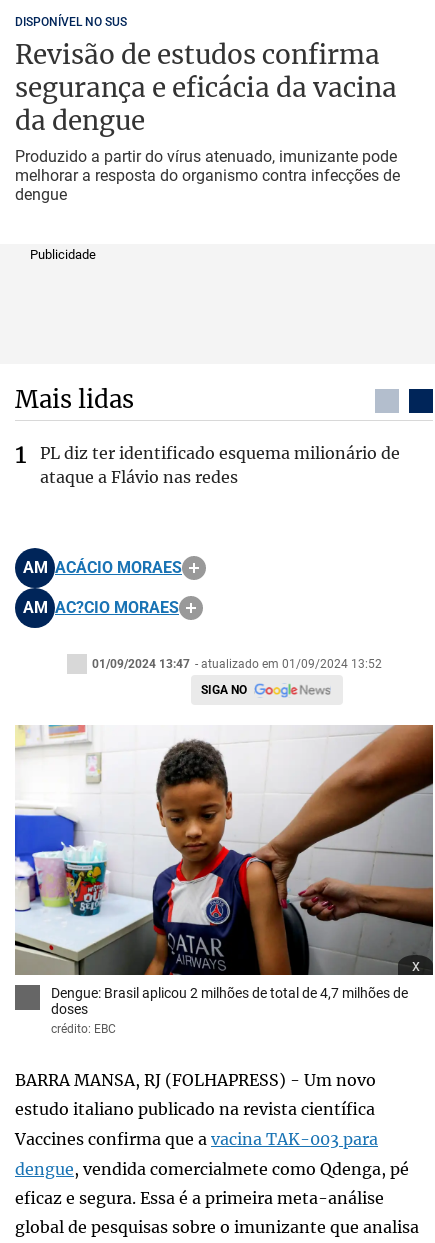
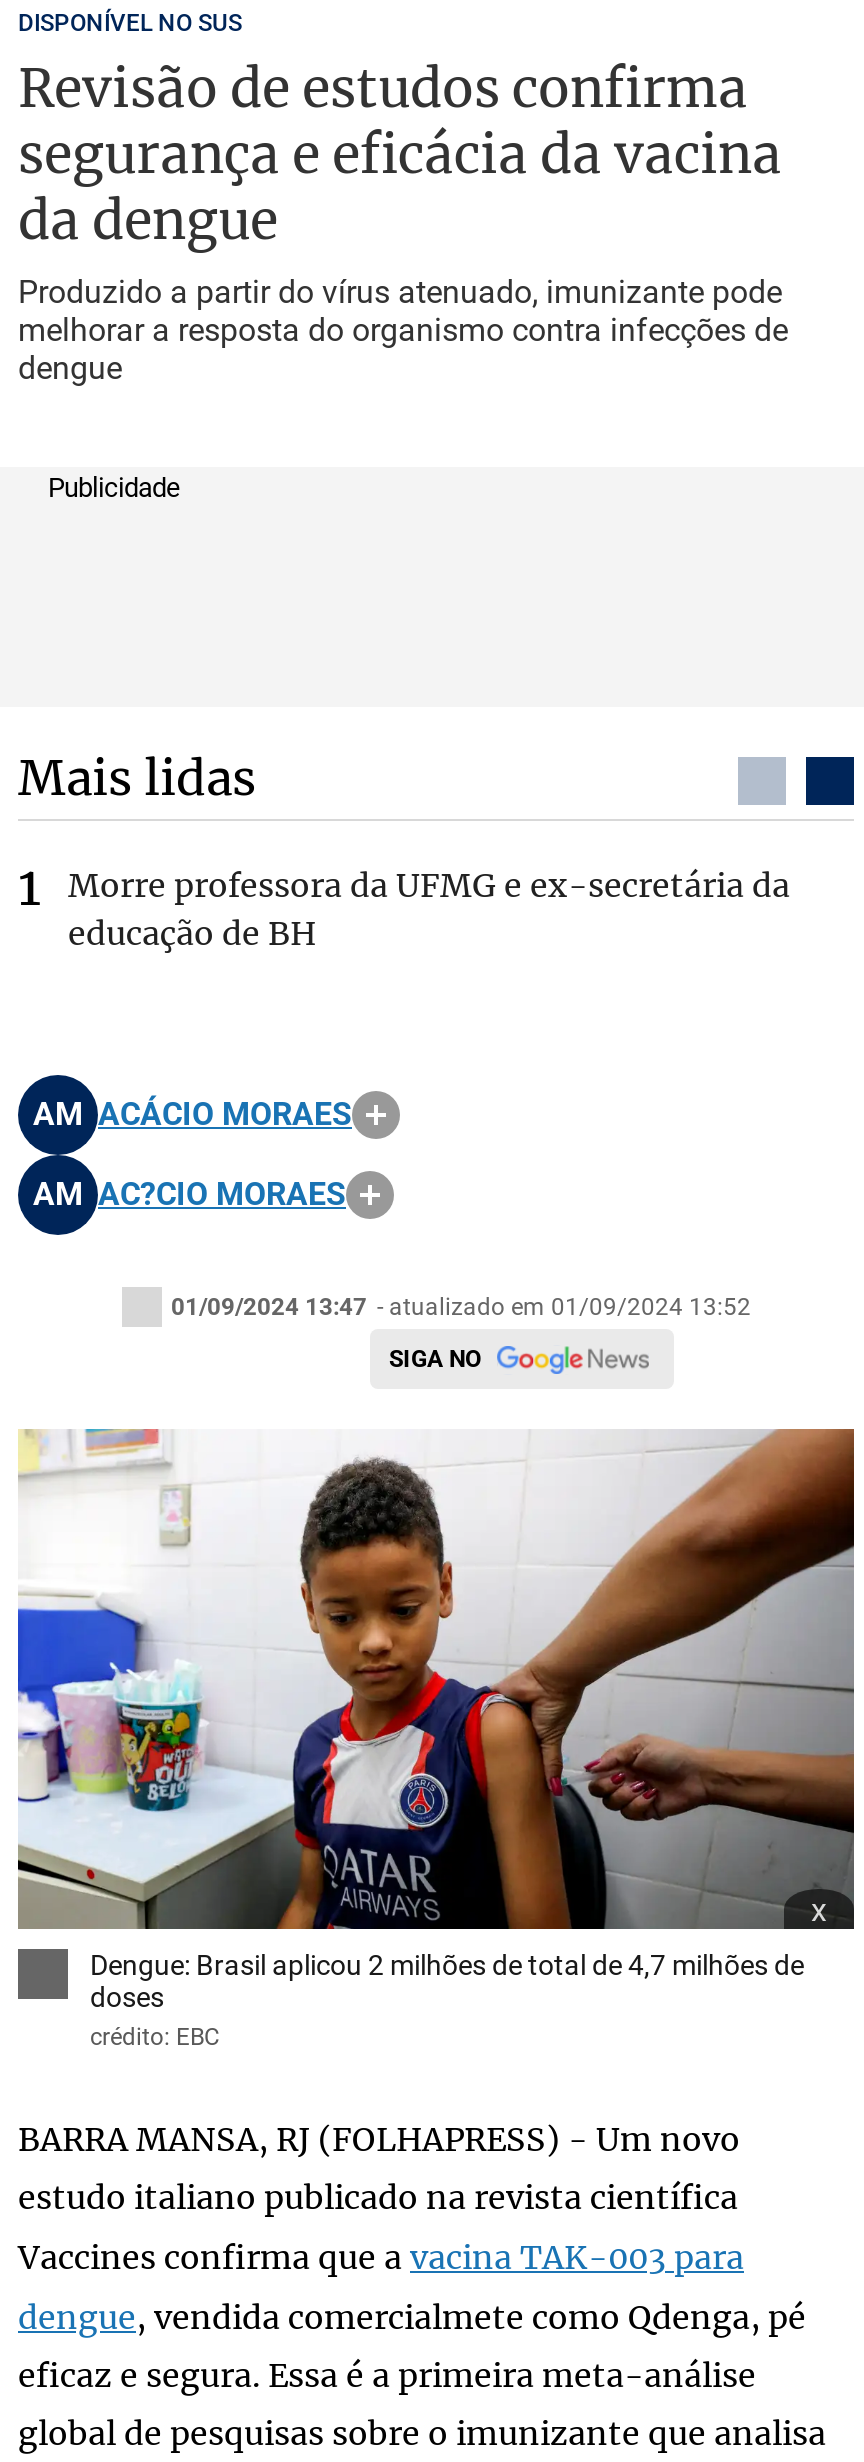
[40,443,400,487] PL diz ter identificado esquema milionário de | ataque a Flávio nas redes -> [68,865,790,953] Morre professora da UFMG e ex-secretária da | educação de BH

